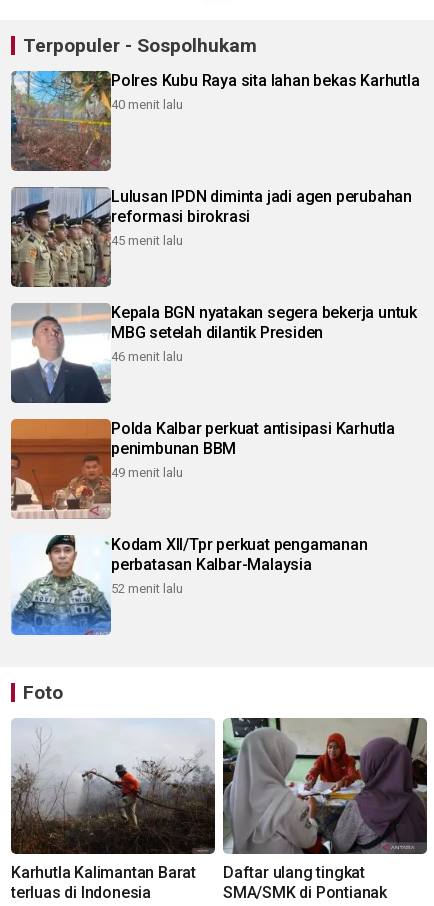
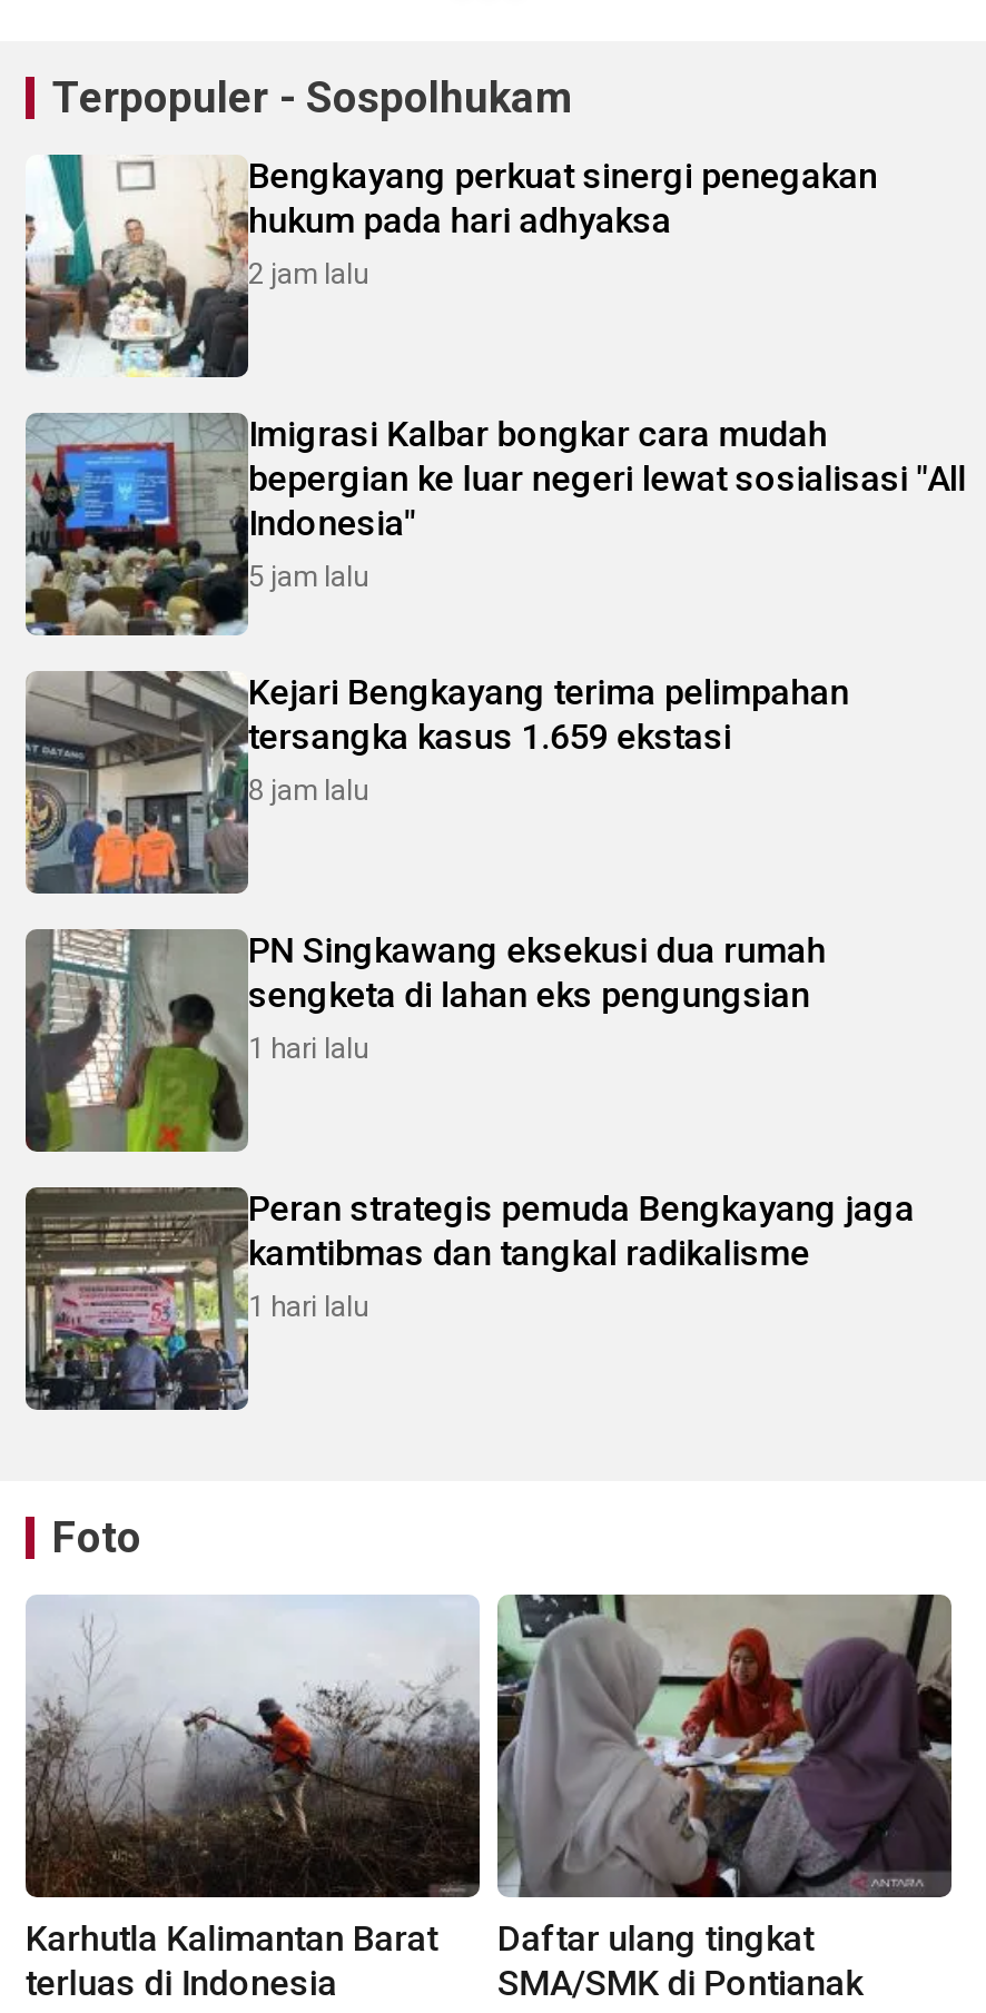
[10,70,420,172] [image] | Polres Kubu Raya sita lahan bekas Karhutla | 40 menit lalu -> [23,152,878,377] [image] | Bengkayang perkuat sinergi penegakan | hukum pada hari adhyaksa | 2 jam lalu
[11,187,412,288] [image] | Lulusan IPDN diminta jadi agen perubahan | reformasi birokrasi | 45 menit lalu -> [26,413,966,635] [image] | Imigrasi Kalbar bongkar cara mudah | bepergian ke luar negeri lewat sosialisasi "All | Indonesia" | 5 jam lalu
[10,303,417,403] [image] | Kepala BGN nyatakan segera bekerja untuk | MBG setelah dilantik Presiden | 46 menit lalu -> [23,671,849,894] [image] | Kejari Bengkayang terima pelimpahan | tersangka kasus 1.659 ekstasi | 8 jam lalu
[10,418,395,519] [image] | Polda Kalbar perkuat antisipasi Karhutla | penimbunan BBM | 49 menit lalu -> [23,927,826,1154] [image] | PN Singkawang eksekusi dua rumah | sengketa di lahan eks pengungsian | 1 hari lalu
[10,535,368,636] [image] | Kodam XII/Tpr perkuat pengamanan | perbatasan Kalbar-Malaysia | 52 menit lalu -> [23,1185,915,1412] [image] | Peran strategis pemuda Bengkayang jaga | kamtibmas dan tangkal radikalisme | 1 hari lalu

